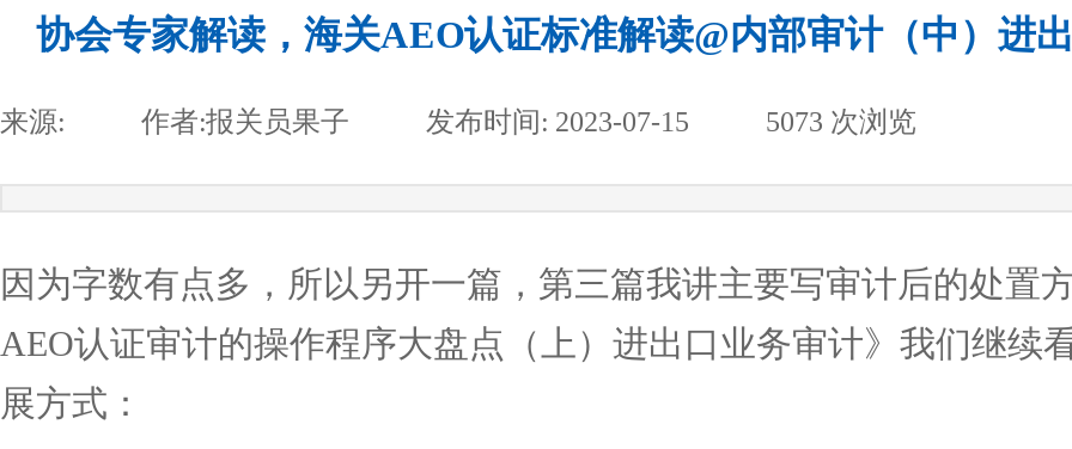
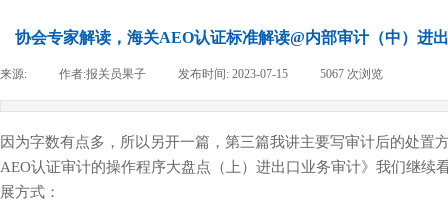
[766,105,916,139] 5073次浏览 -> [320,67,383,81] 5067次浏览

